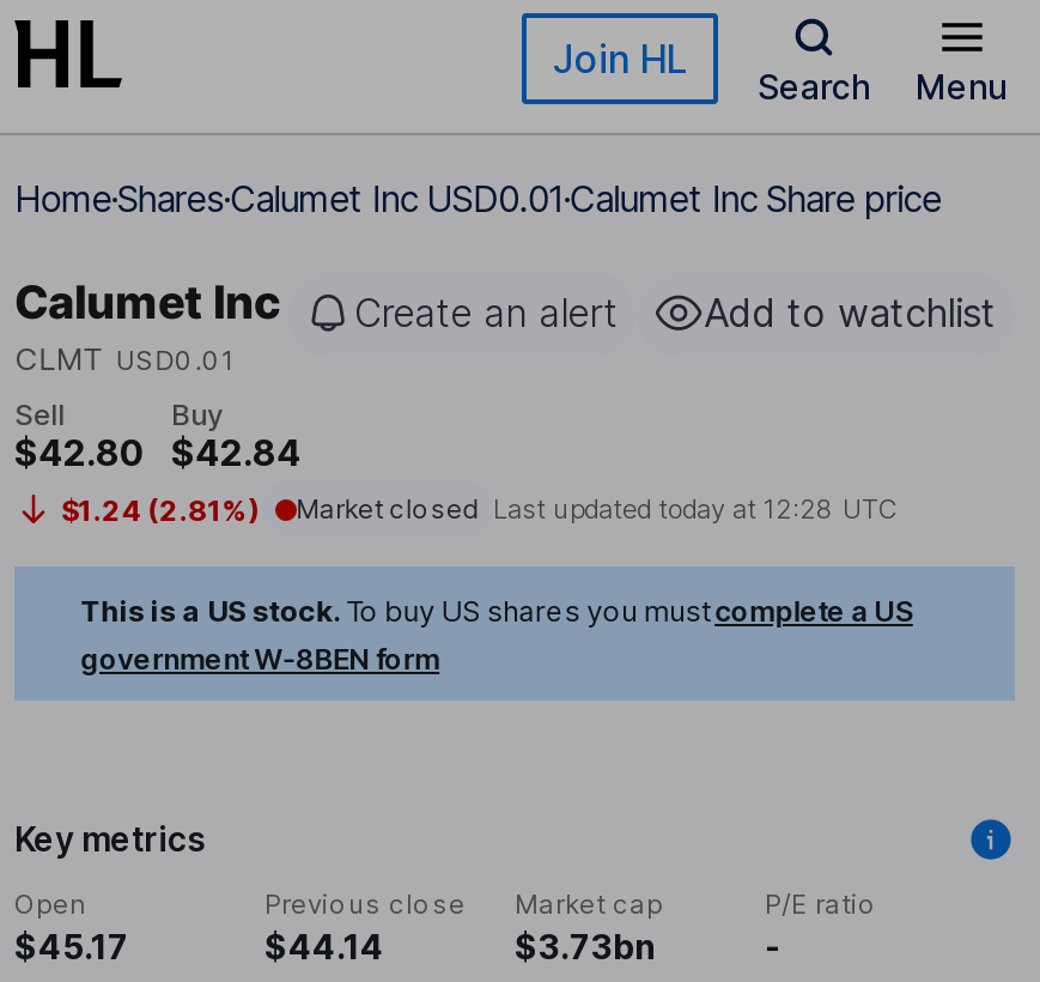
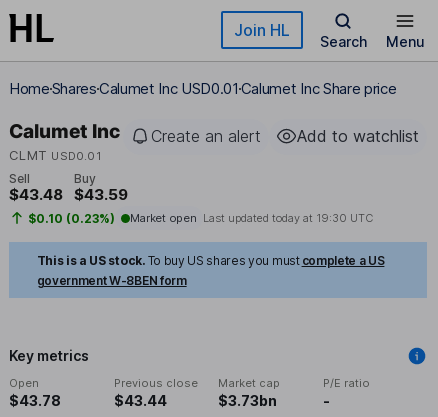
[14,431,146,476] $42.80 -> [9,185,63,204] $43.48
[171,431,300,476] $42.84 -> [73,185,127,204] $43.59
[61,492,260,528] $1.24 (2.81%) -> [29,211,115,226] $0.10 (0.23%)
[296,493,898,527] Market closed Last updated today at 12:28 UTC -> [130,211,372,225] Market open Last updated today at 19:30 UTC
[14,927,129,967] $45.17 -> [9,392,61,409] $43.78
[264,927,384,967] $44.14 -> [113,392,166,409] $43.44

